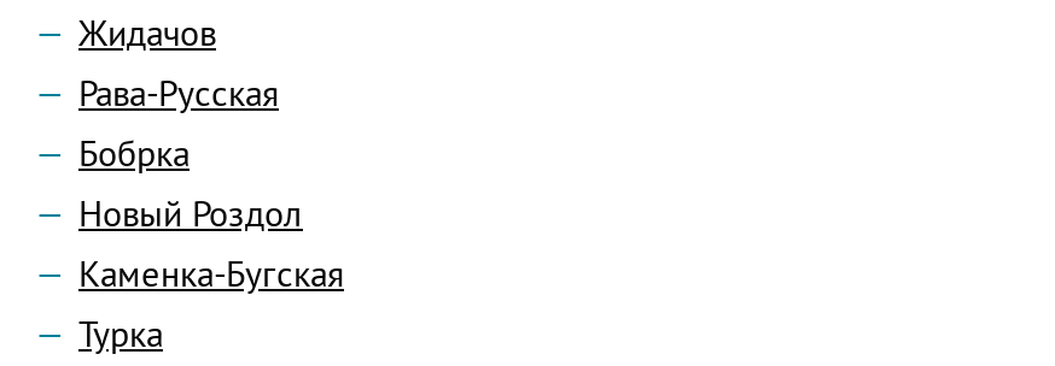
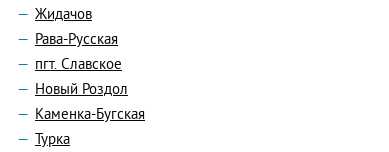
[78,130,190,176] Бобрка -> [35,54,122,73] пгт. Славское

